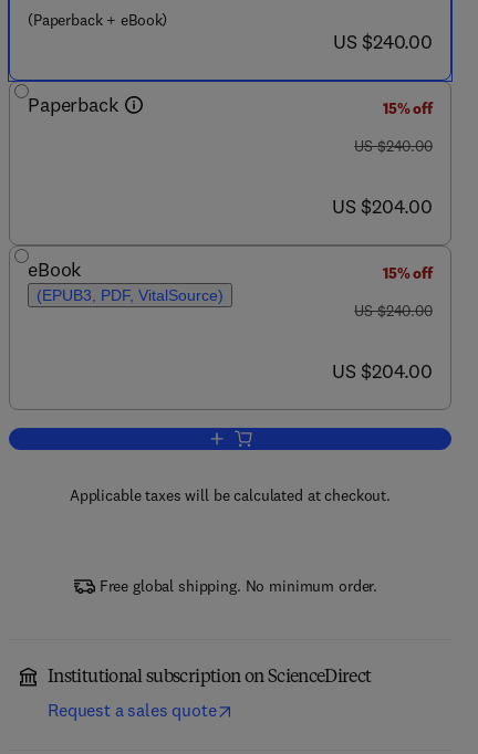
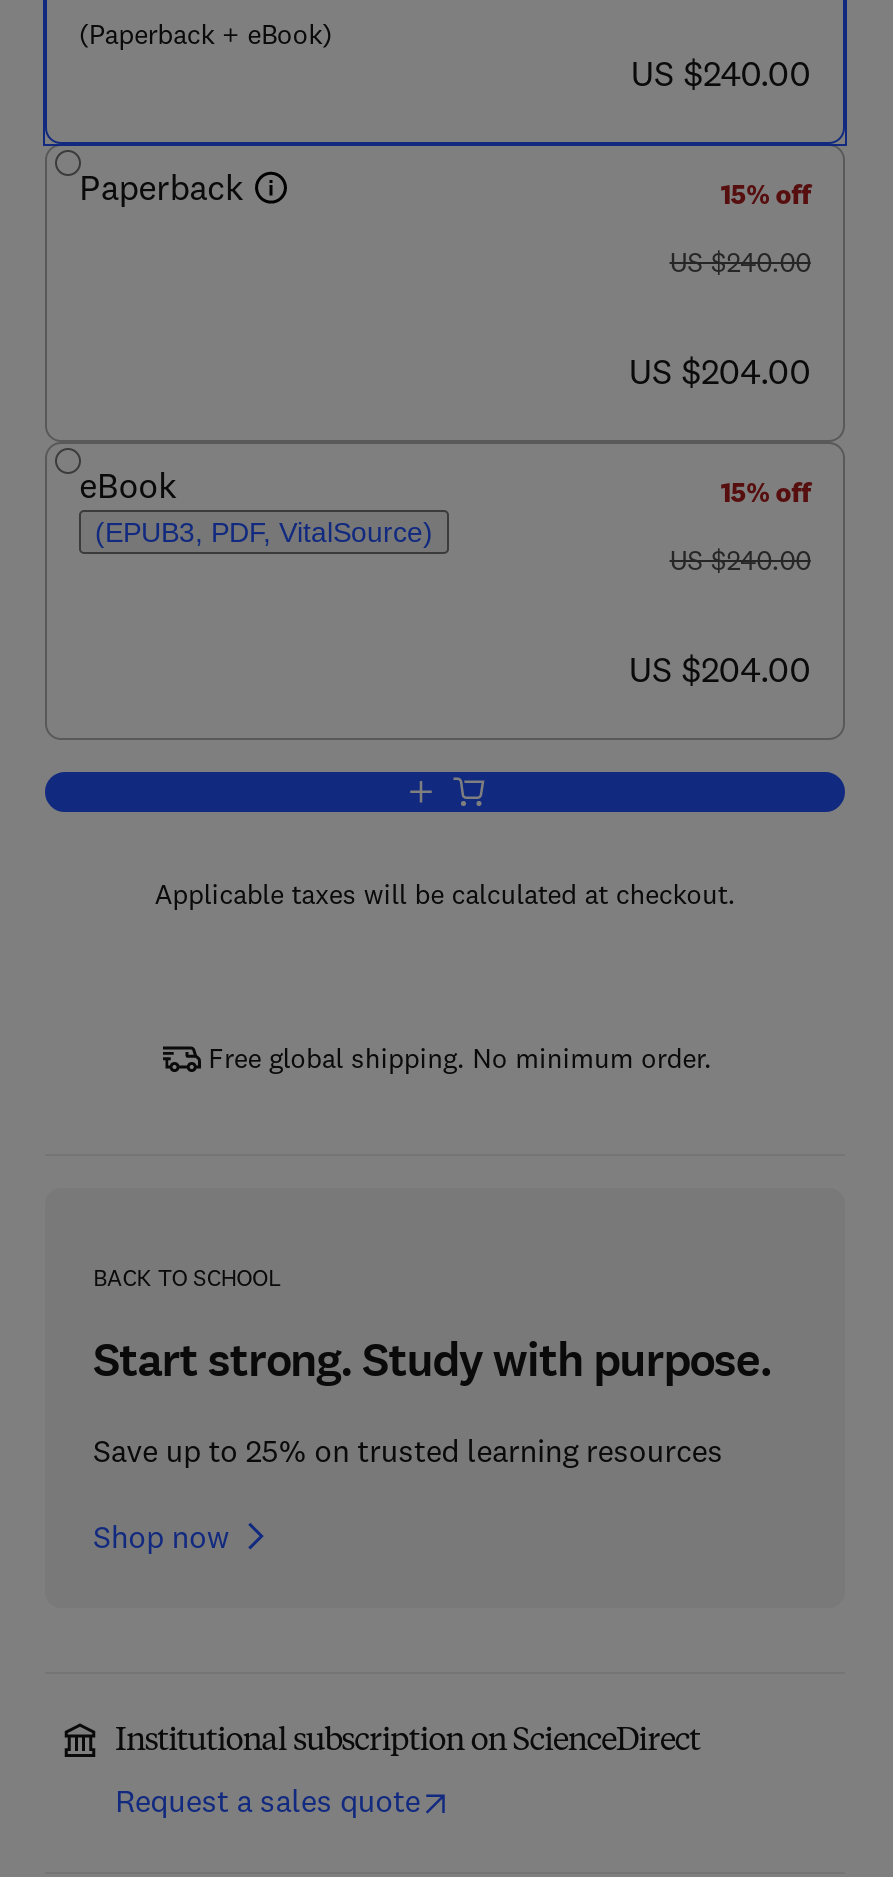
none -> [93,1262,772,1556] BACK TO SCHOOL | Start strong. Study with purpose. | Save up to 25% on trusted learning resources | Shop now

